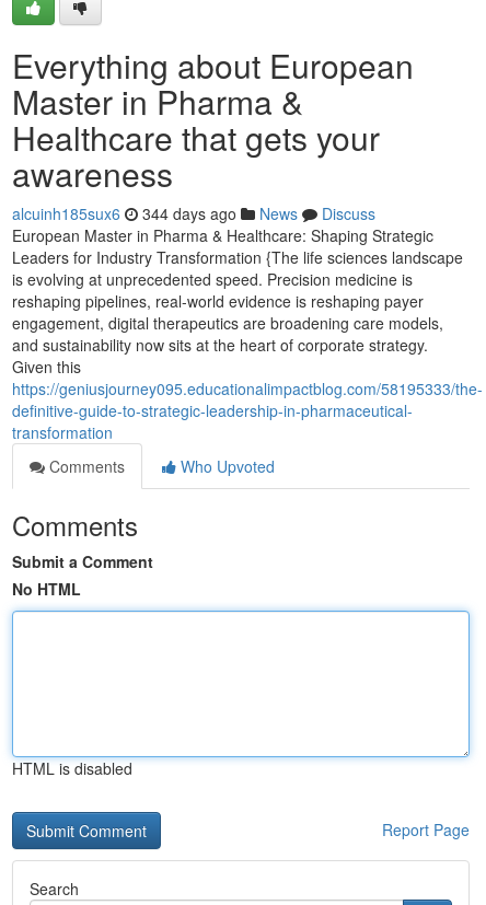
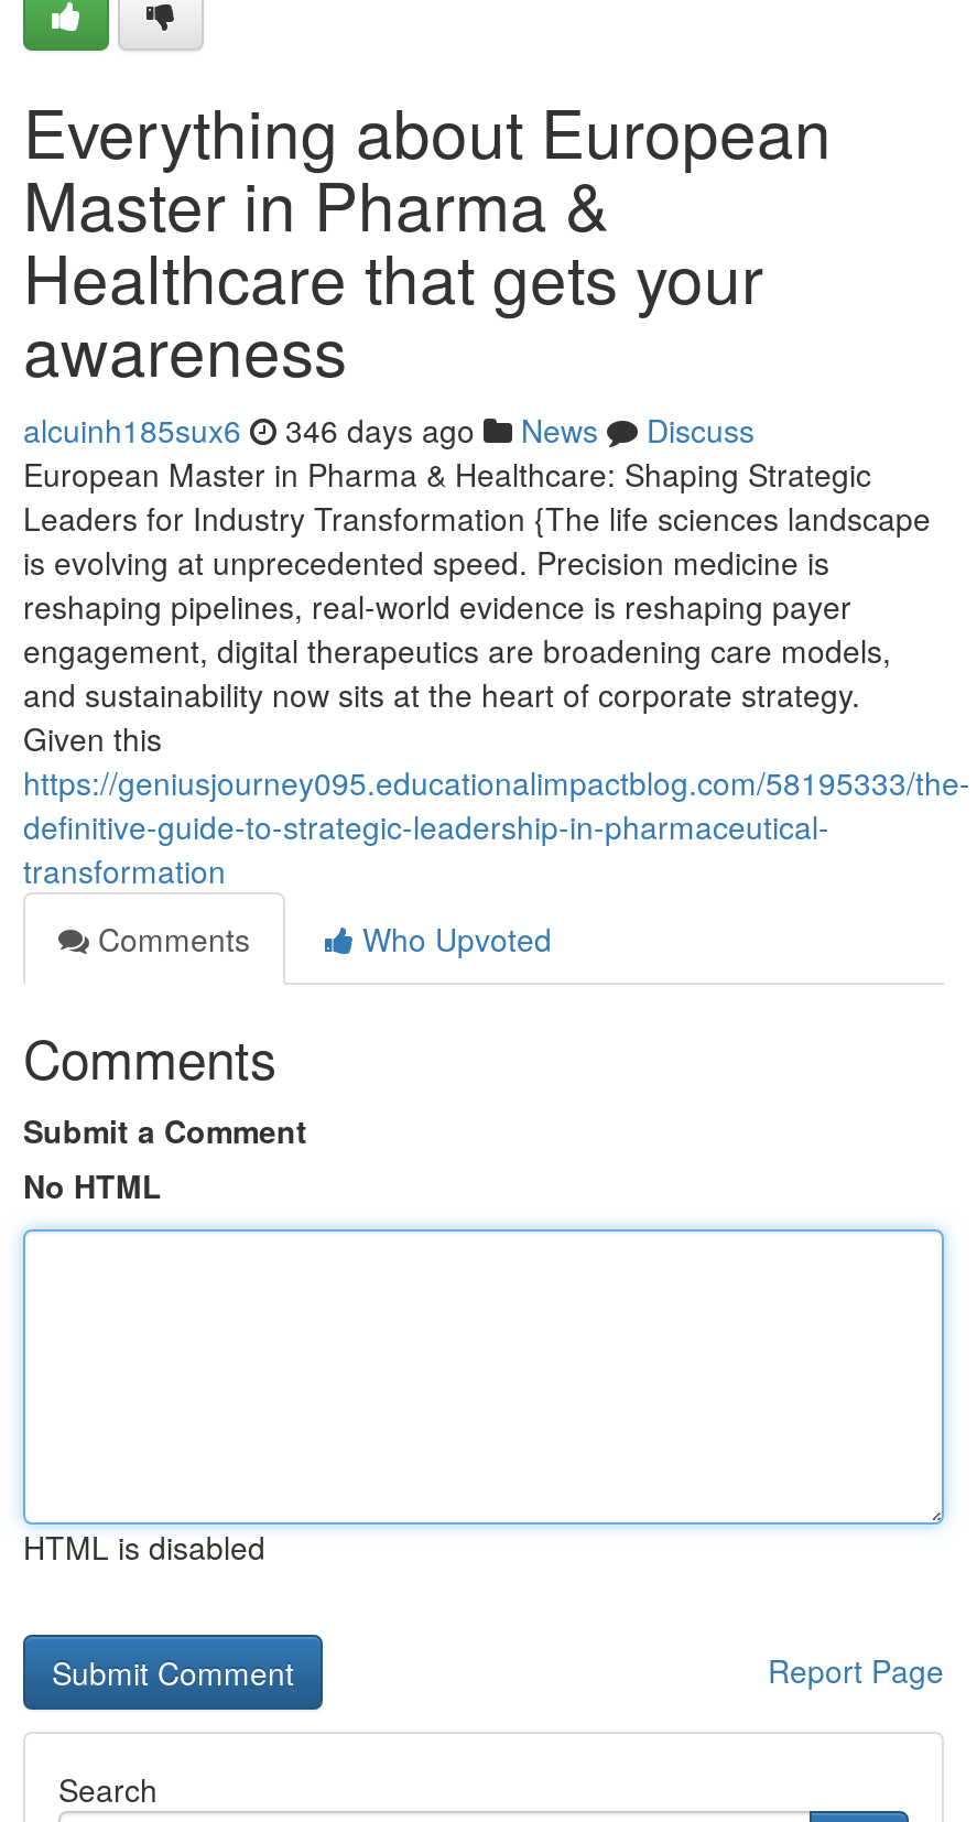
[12,202,375,224] alcuinh185sux6 344 days ago News Discuss -> [23,408,755,452] alcuinh185sux6 346 days ago News Discuss

